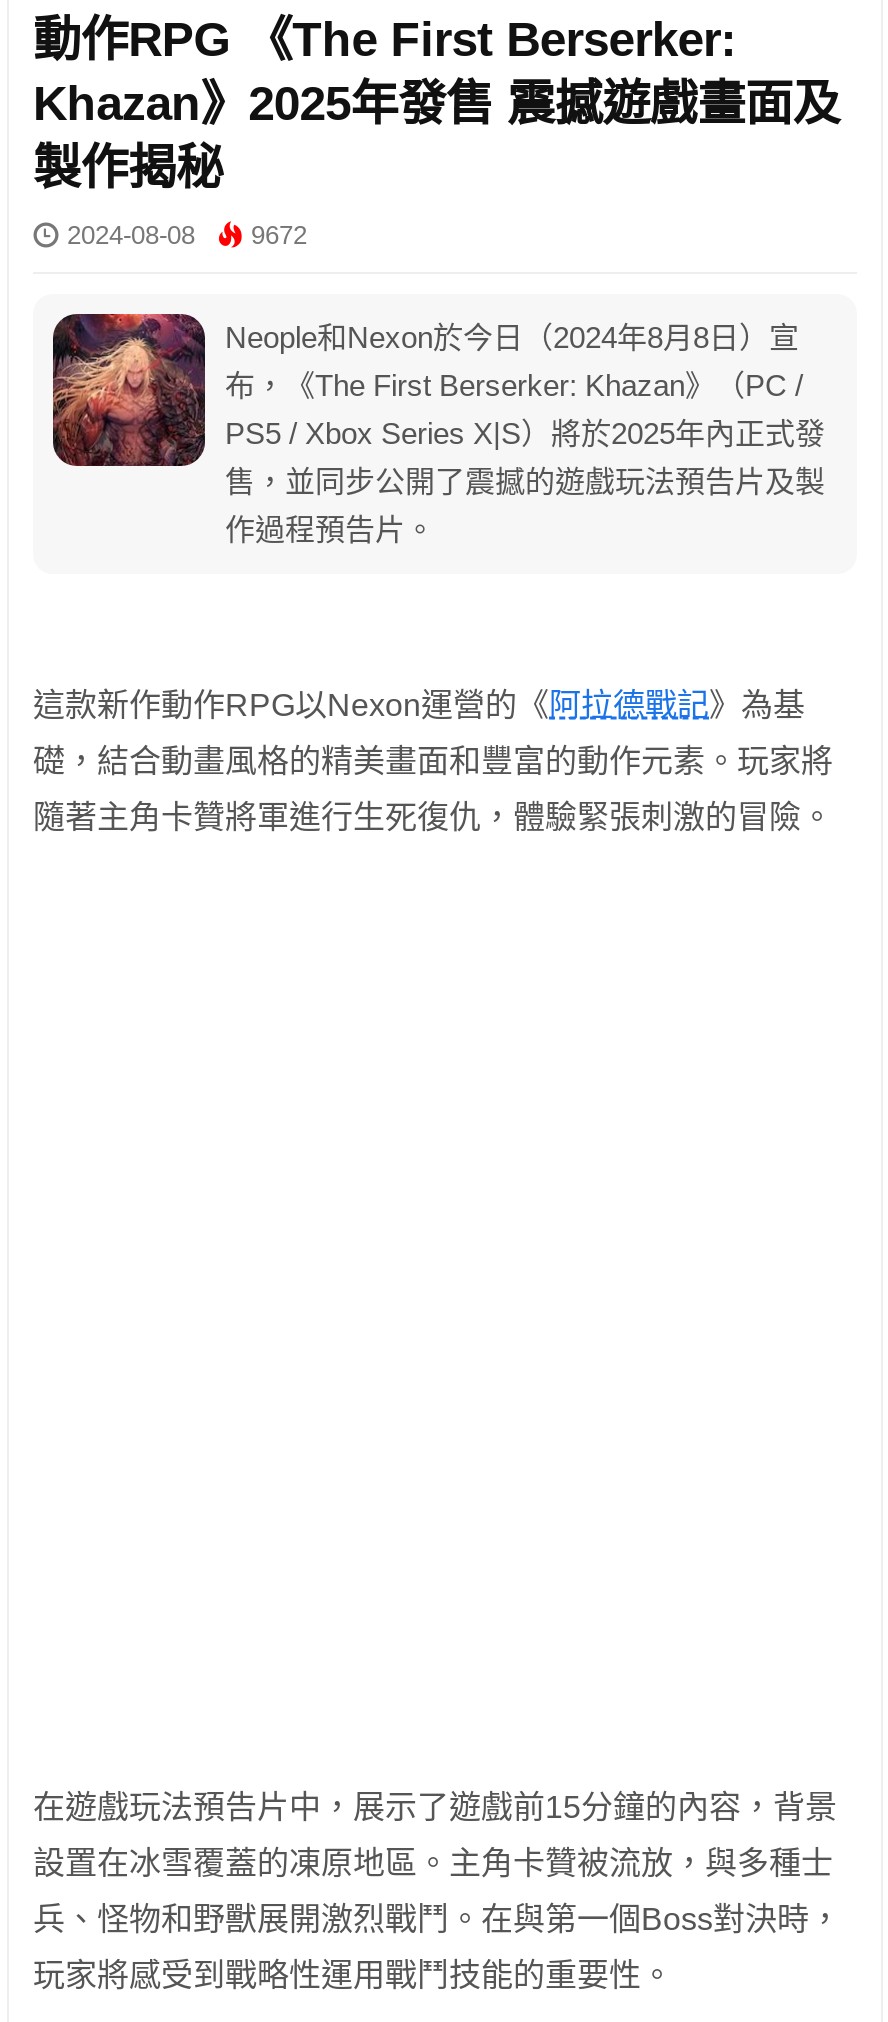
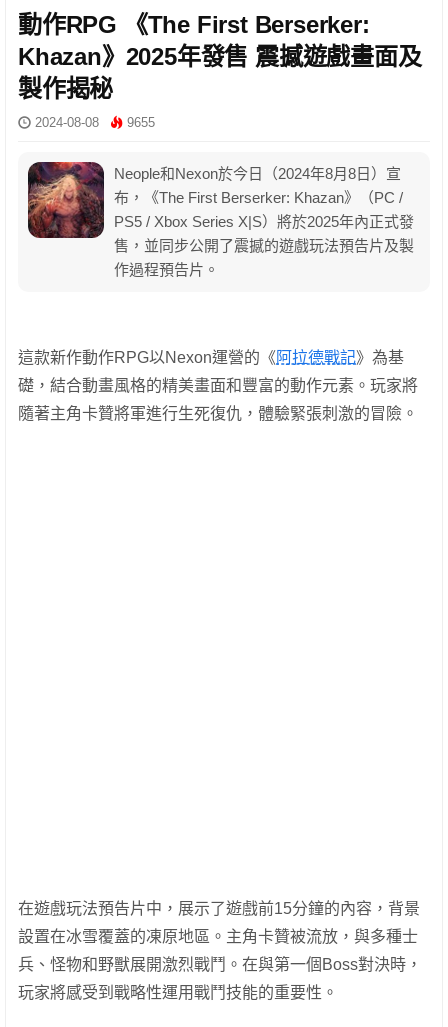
[67,220,307,250] 2024-08-08 9672 -> [35,115,155,130] 2024-08-08 9655

